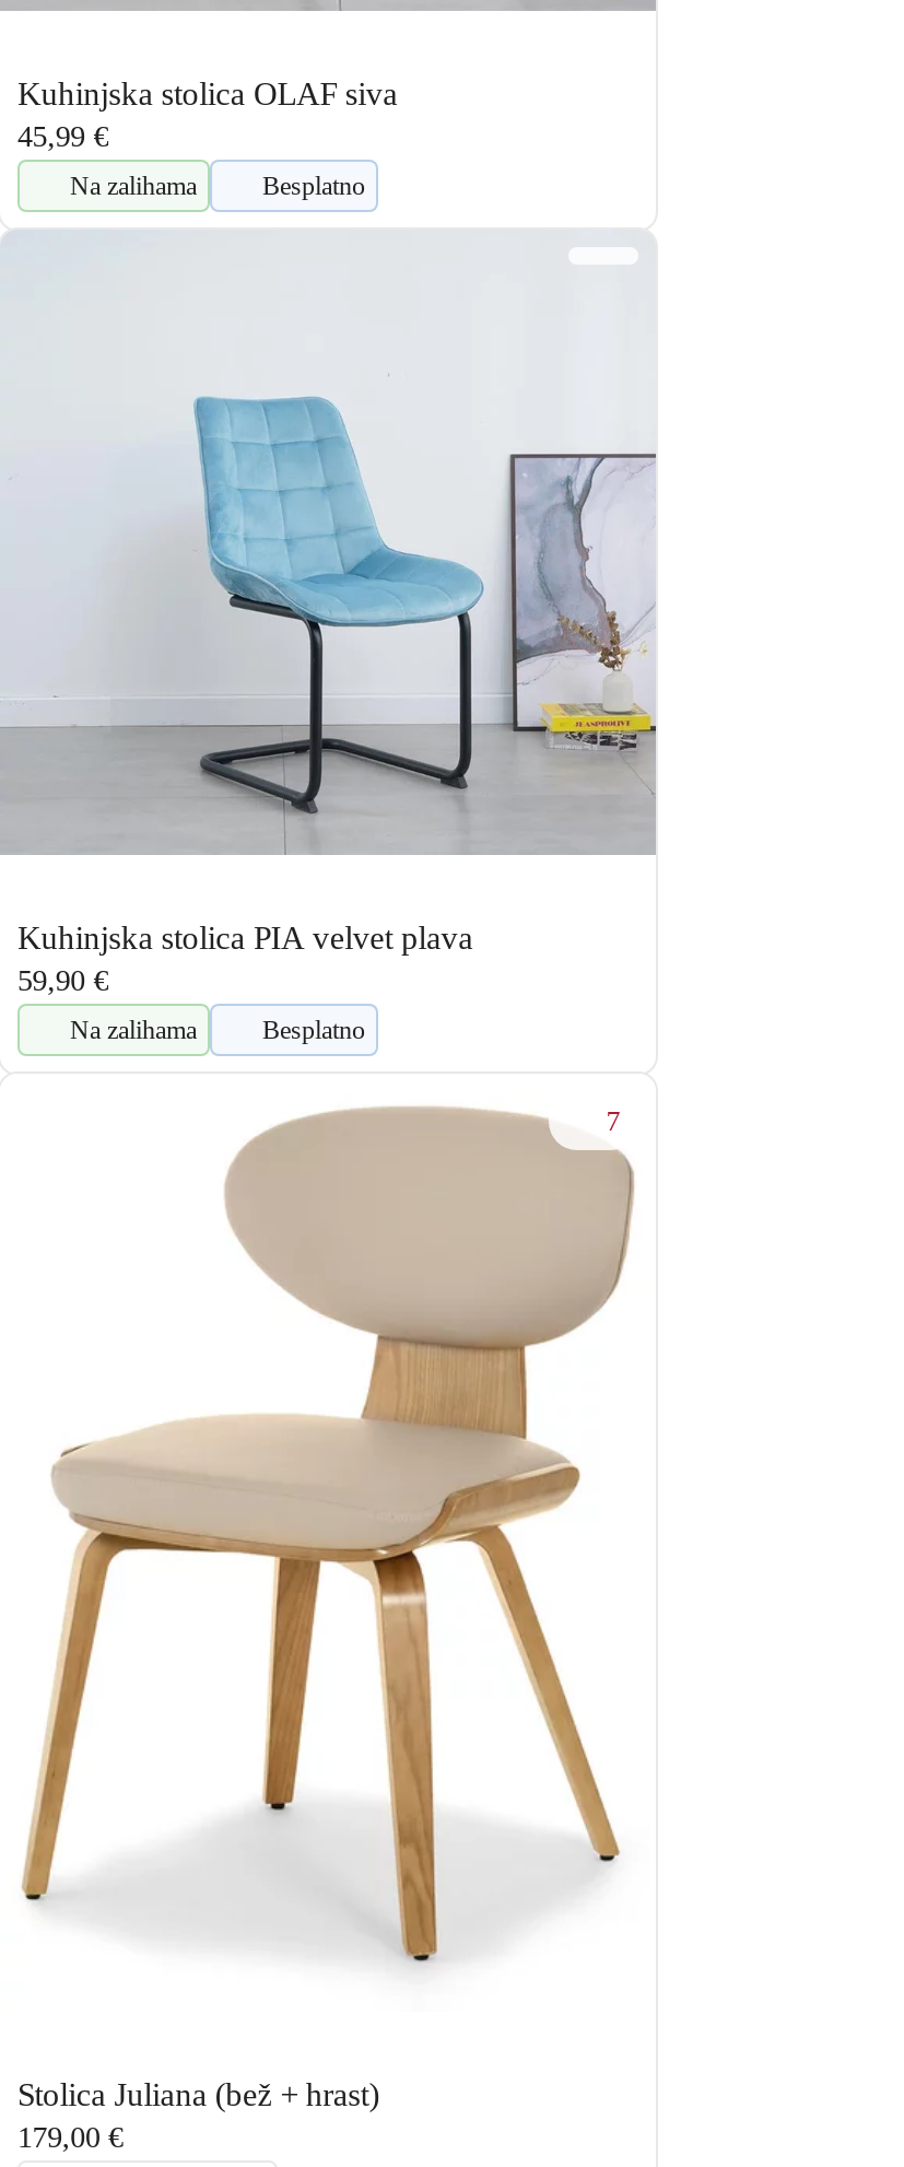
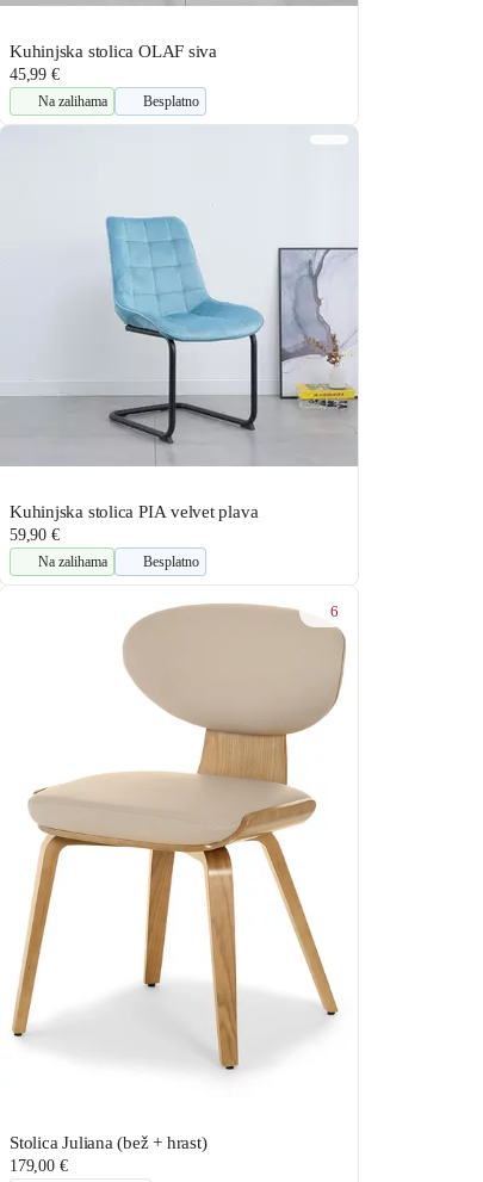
[606,1105,621,1138] 7 -> [331,603,339,620] 6

